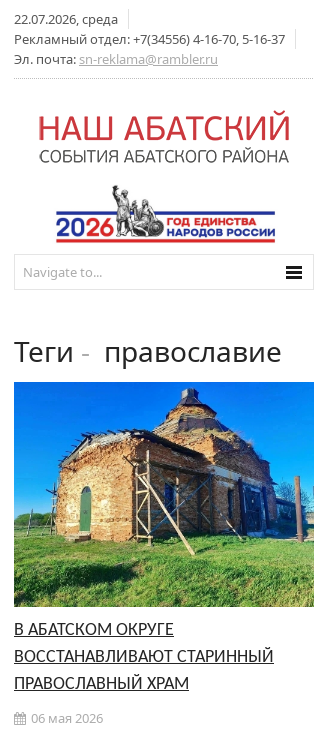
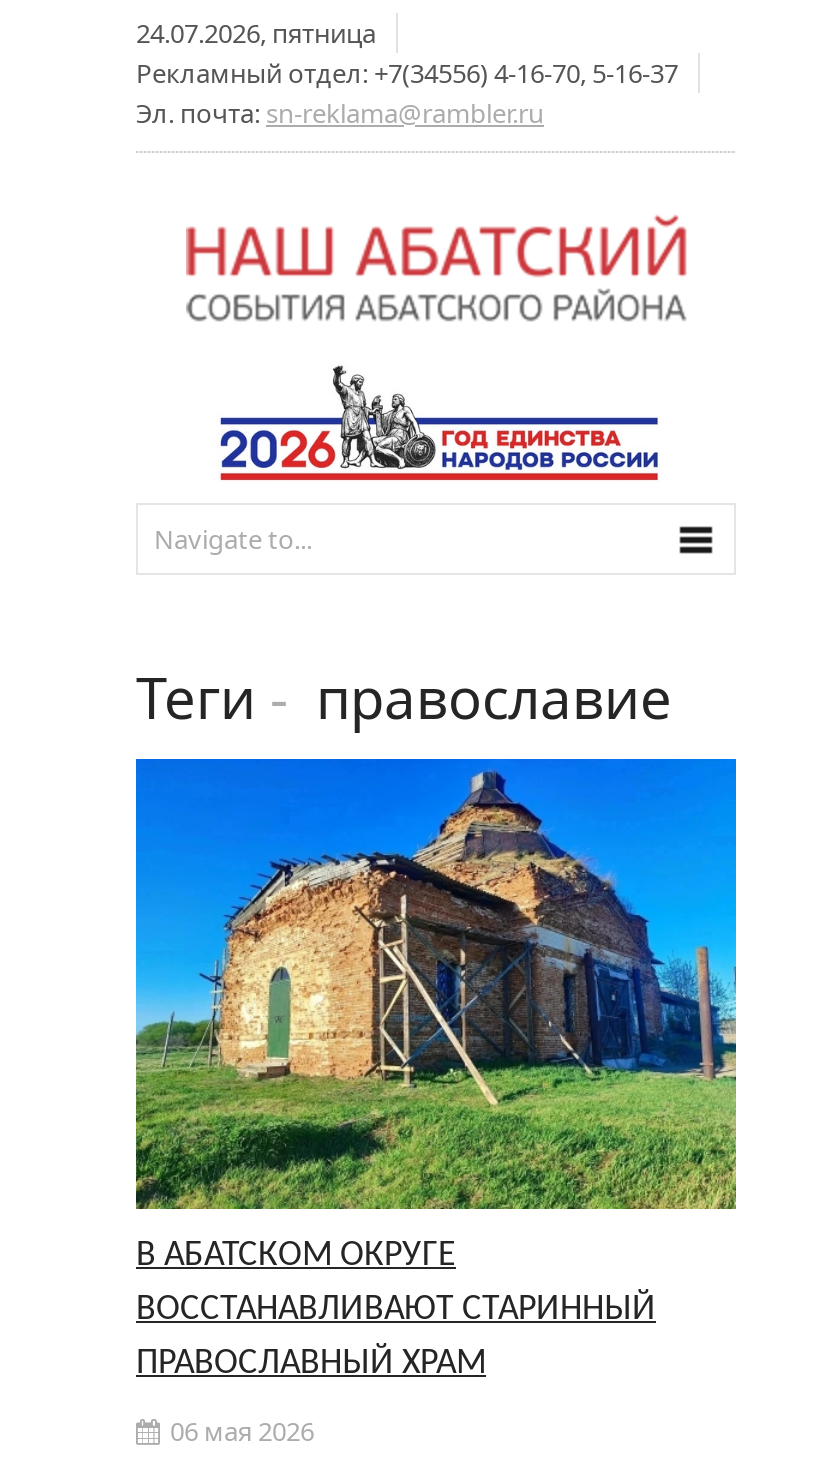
[14,10,118,28] 22.07.2026, среда -> [136,15,376,51] 24.07.2026, пятница

